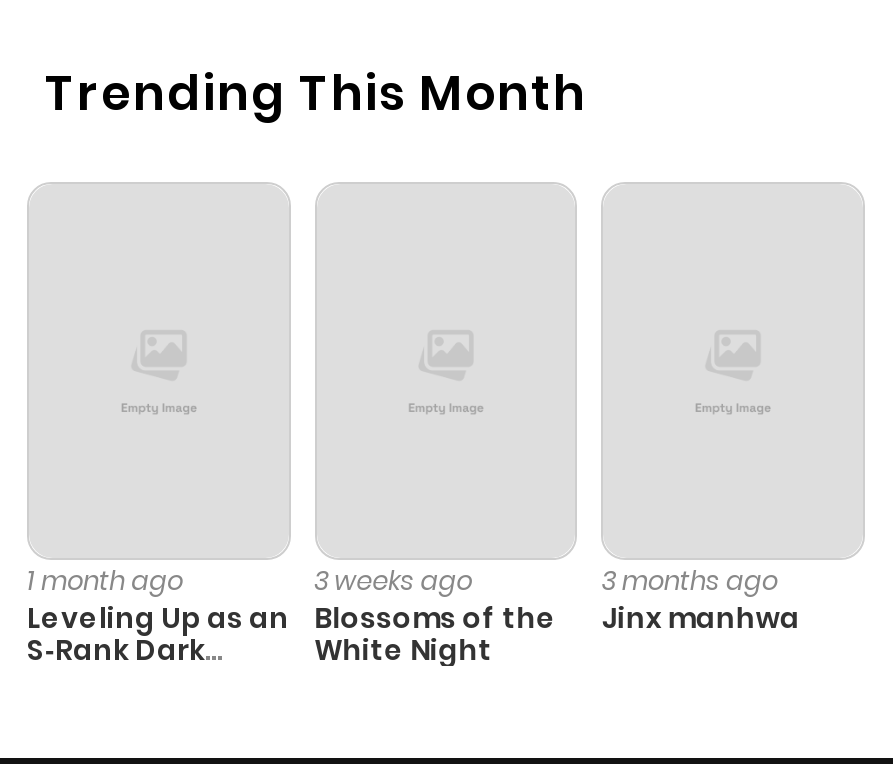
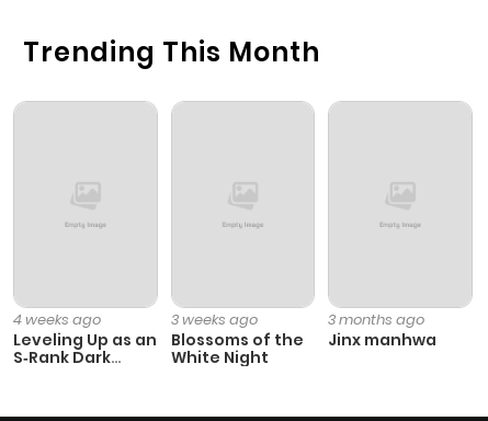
[27,562,183,600] 1 month ago -> [13,309,101,330] 4 weeks ago

